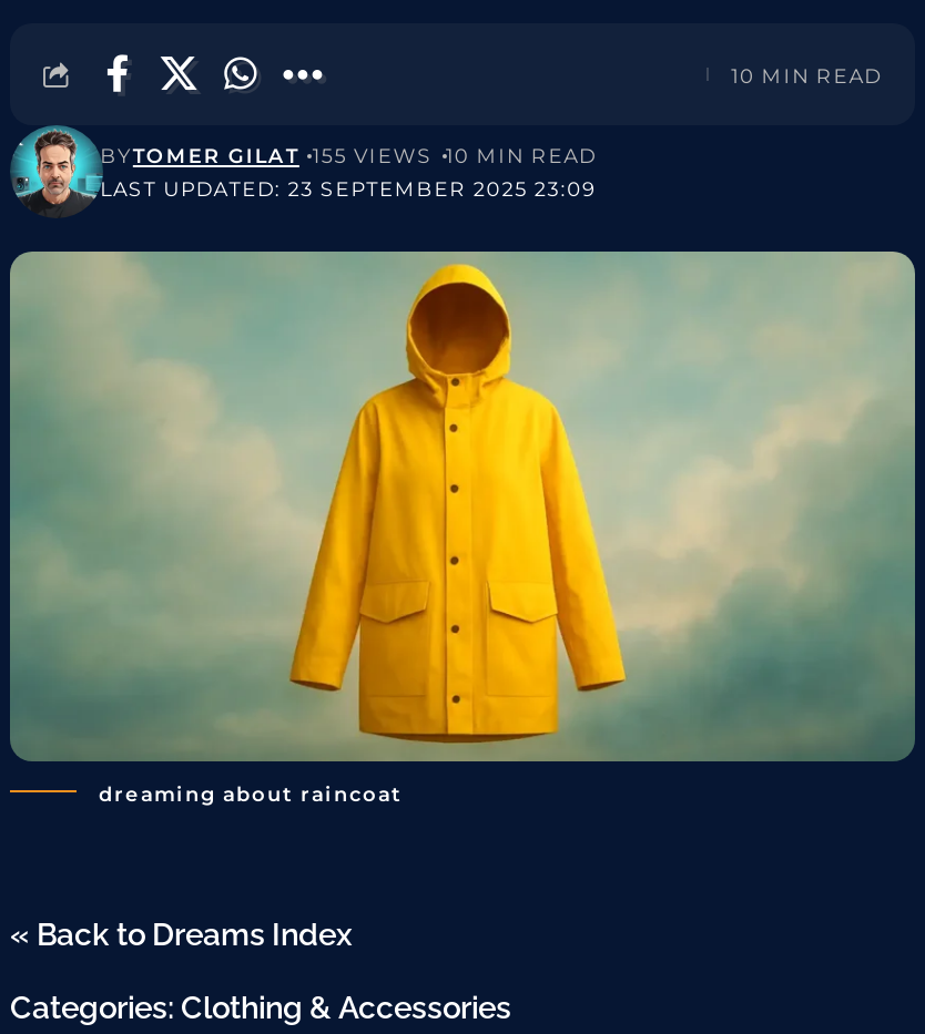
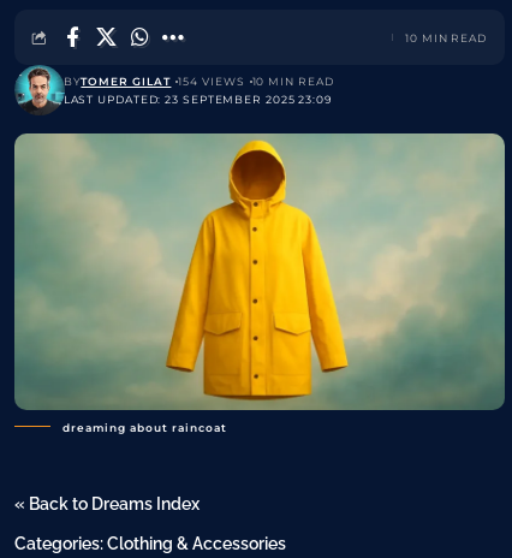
[100,143,596,167] BYTOMER GILAT 155 VIEWS 10 MIN READ -> [63,75,333,88] BYTOMER GILAT 154 VIEWS 10 MIN READ

